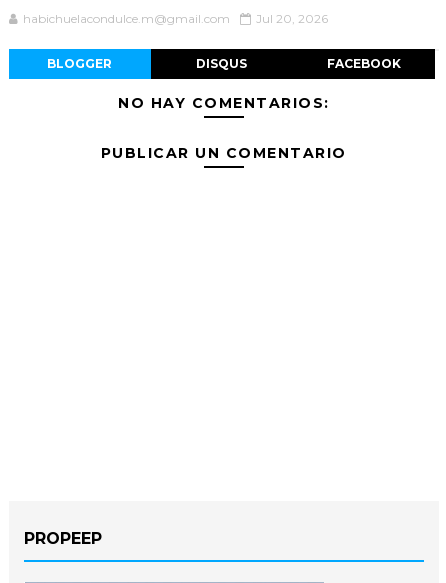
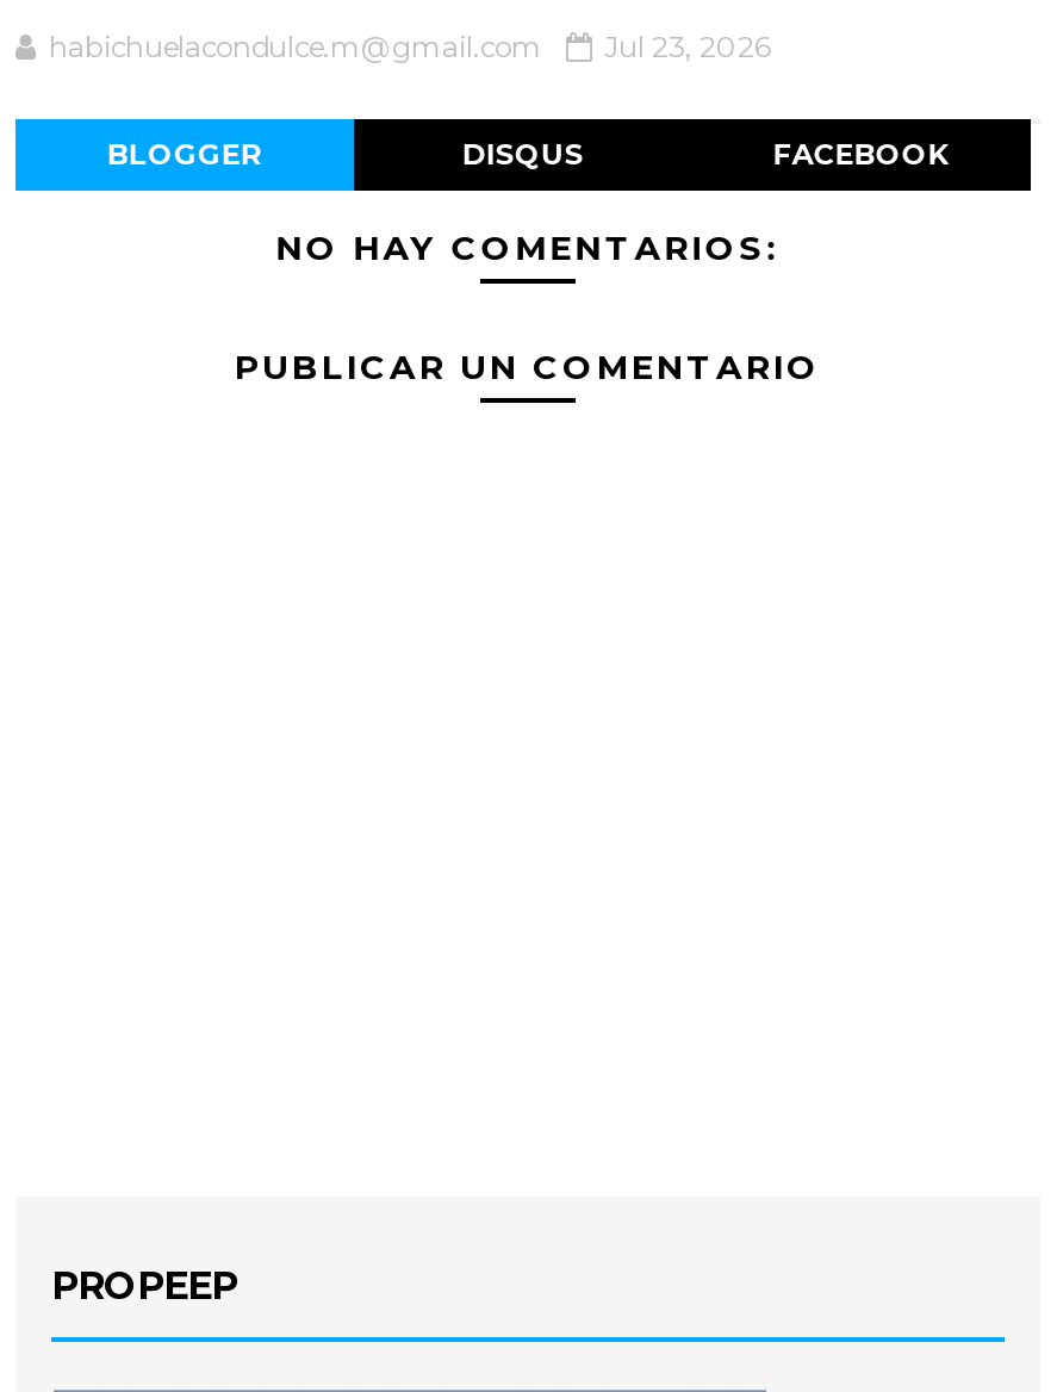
[23,11,328,26] habichuelacondulce.m@gmail.com Jul 20, 2026 -> [49,28,771,64] habichuelacondulce.m@gmail.com Jul 23, 2026

